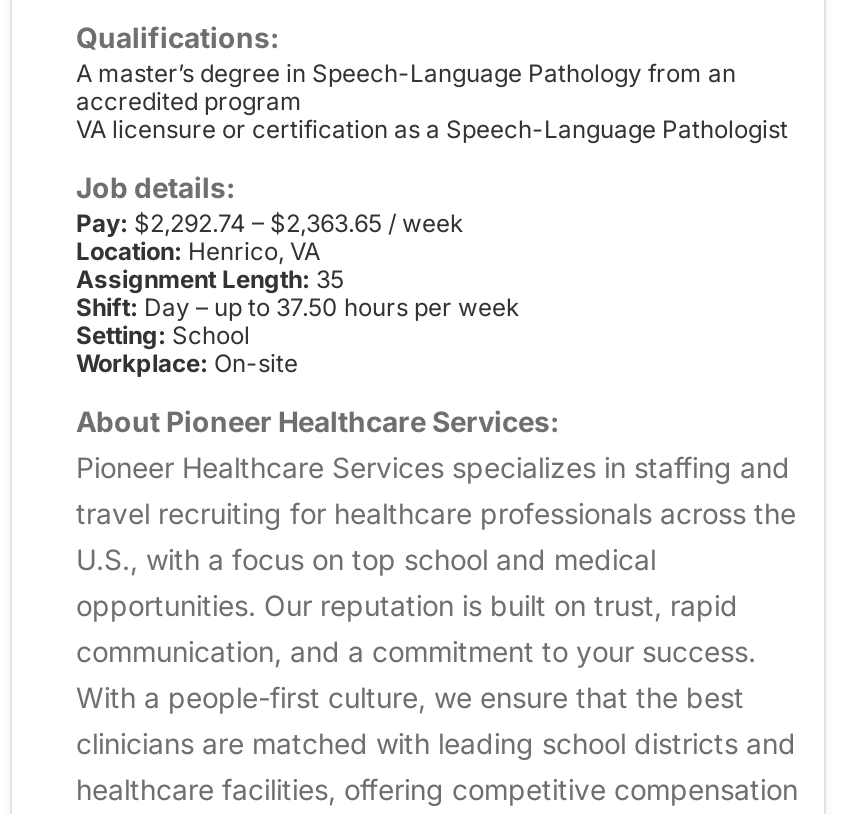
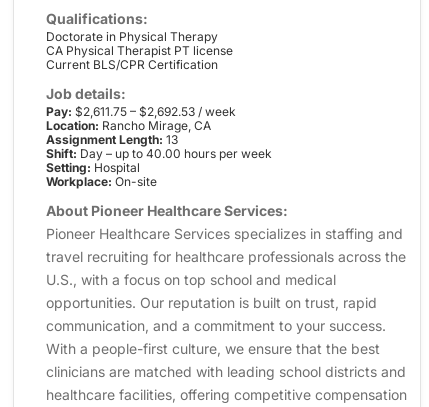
[76,58,788,144] A master’s degree in Speech-Language Pathology from an | accredited program | VA licensure or certification as a Speech-Language Pathologist -> [46,29,233,72] Doctorate in Physical Therapy | CA Physical Therapist PT license | Current BLS/CPR Certification
[76,208,520,350] Pay: $2,292.74 – $2,363.65 / week | Location: Henrico, VA | Assignment Length: 35 | Shift:Day – up to 37.50 hours per week | Setting: School -> [46,104,272,175] Pay: $2,611.75 – $2,692.53 / week | Location: Rancho Mirage, CA | Assignment Length: 13 | Shift:Day – up to 40.00 hours per week | Setting: Hospital

